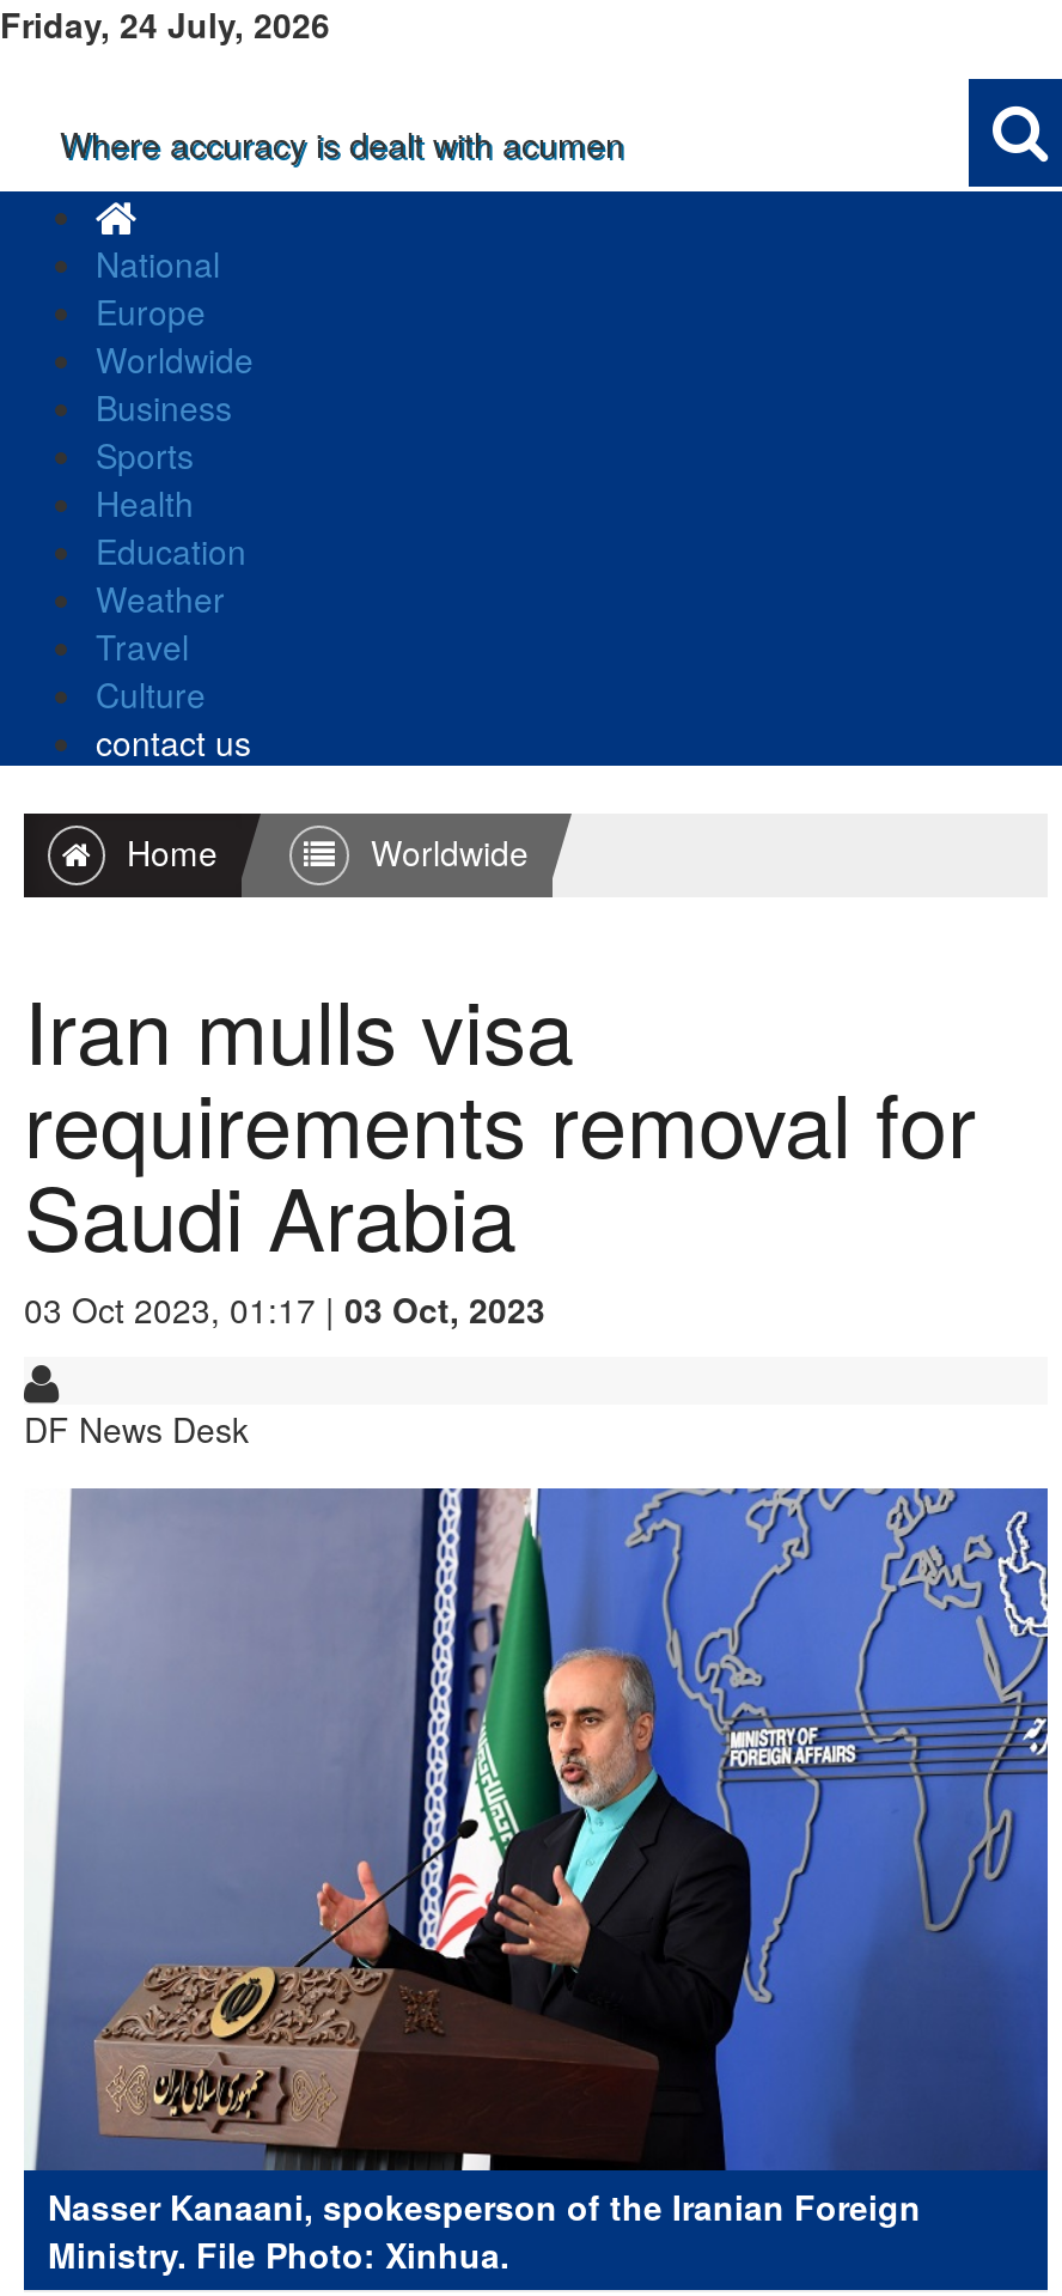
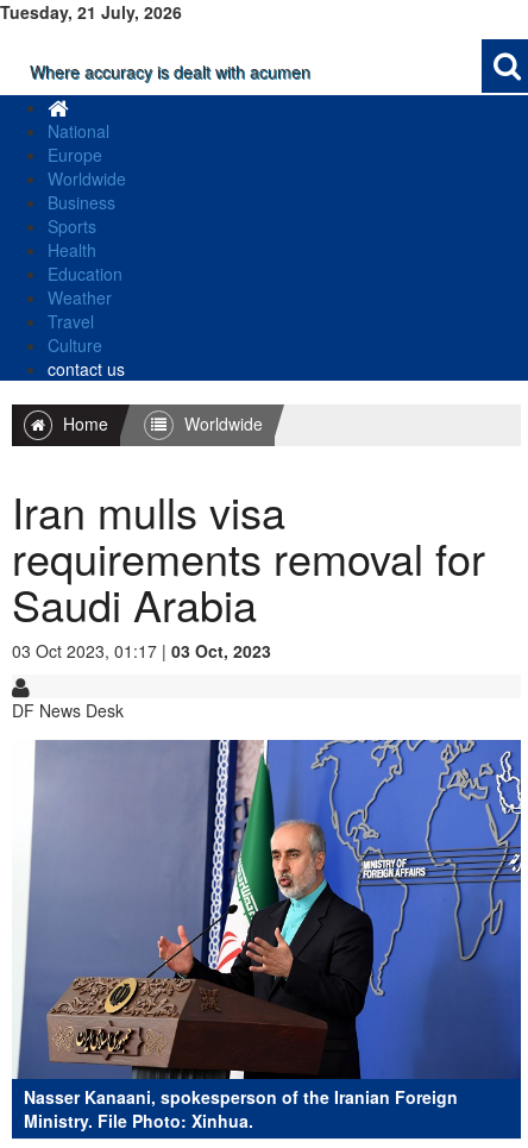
[0,0,330,48] Friday, 24 July, 2026 -> [0,0,182,24] Tuesday, 21 July, 2026

